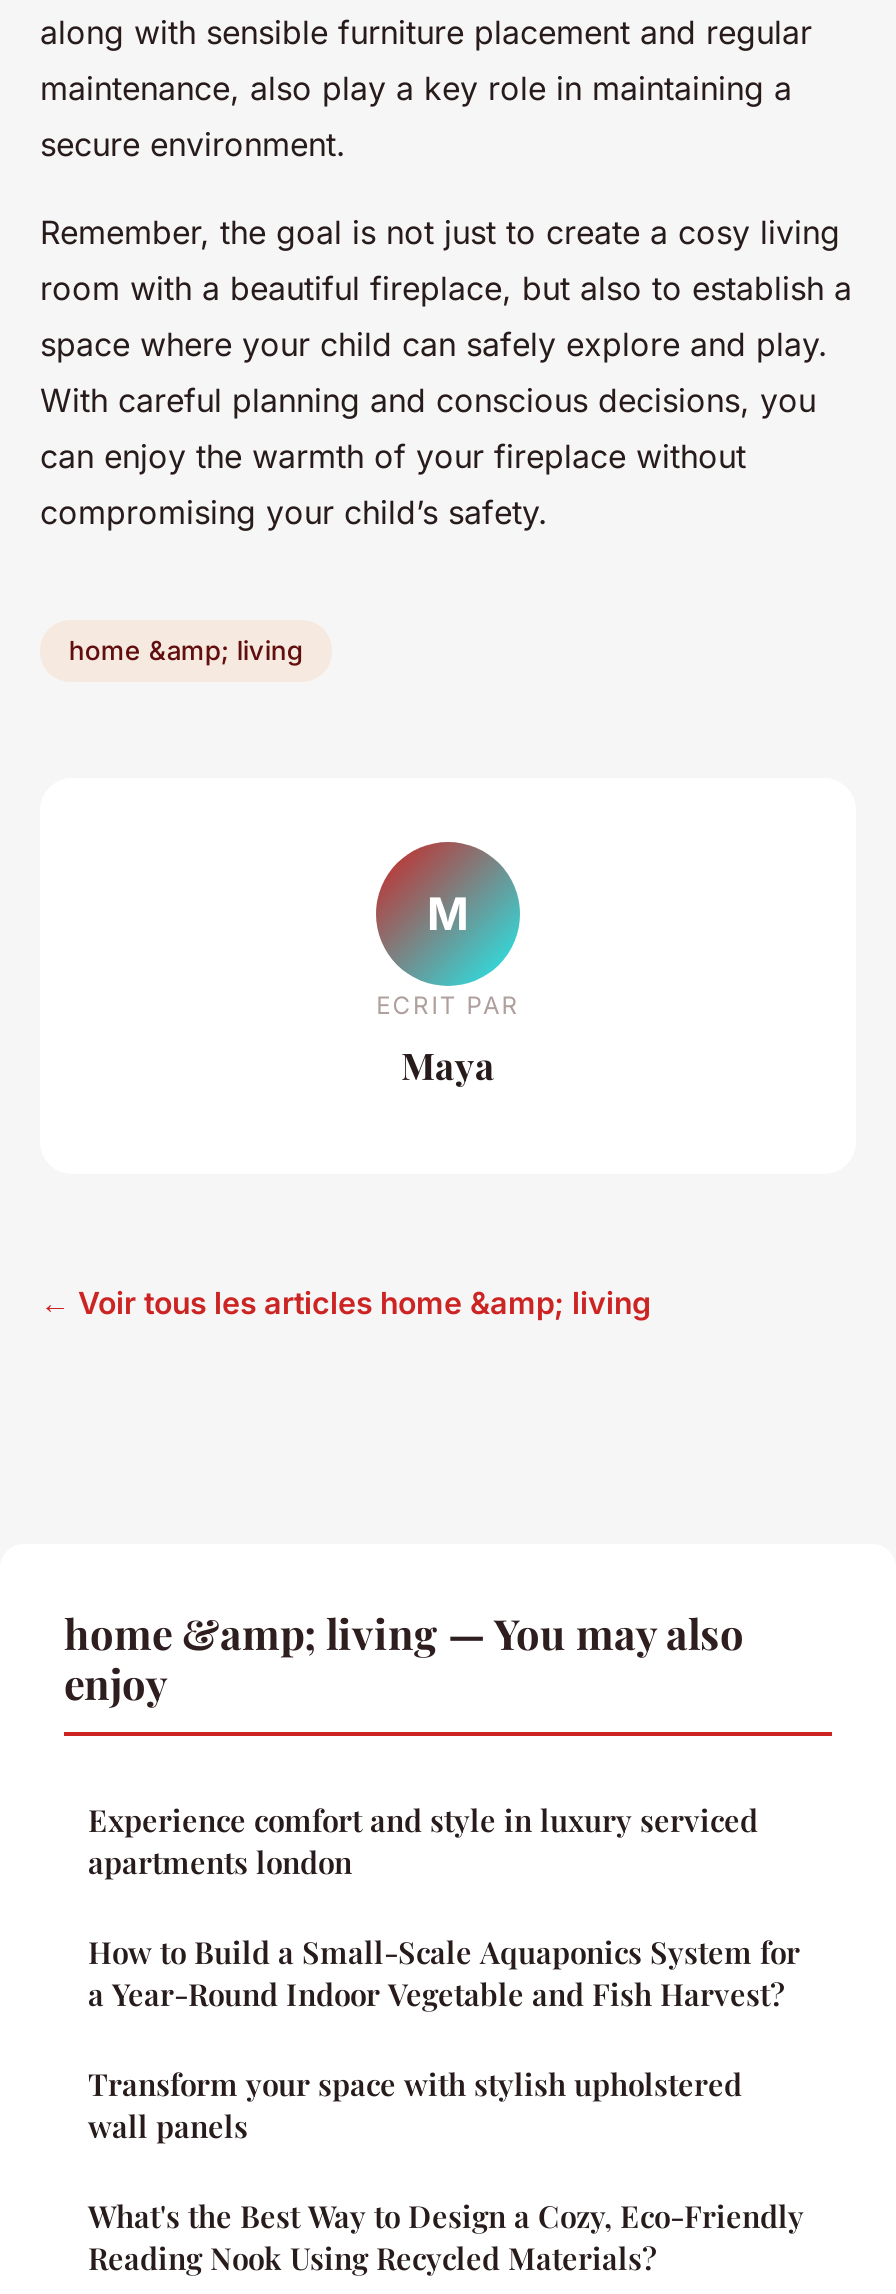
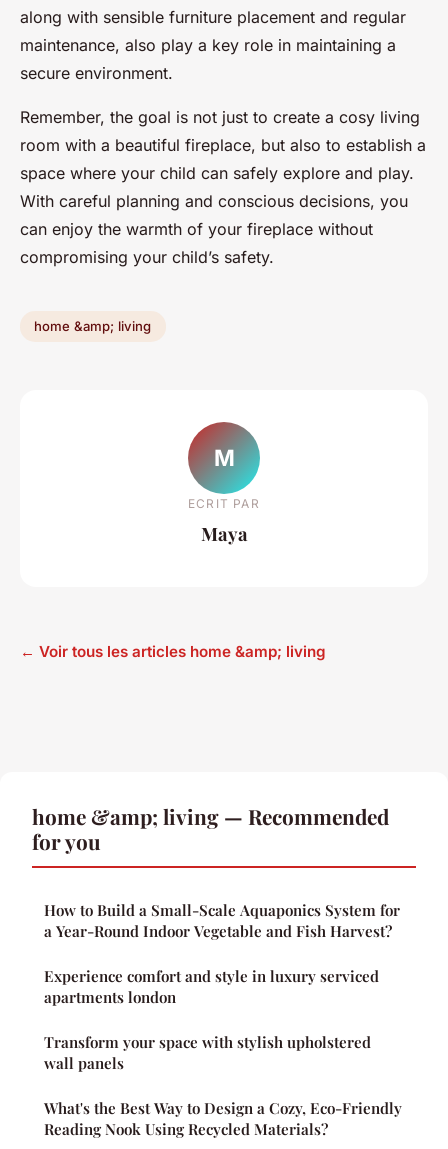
[64,1603,744,1709] home &amp; living — You may also | enjoy -> [32,802,389,855] home &amp; living — Recommended | for you
moved [88,1799,758,1881] -> [44,966,379,1007]: Experience comfort and style in luxury serviced | apartments london
moved [88,1931,800,2013] -> [44,900,400,941]: How to Build a Small-Scale Aquaponics System for | a Year-Round Indoor Vegetable and Fish Harvest?

